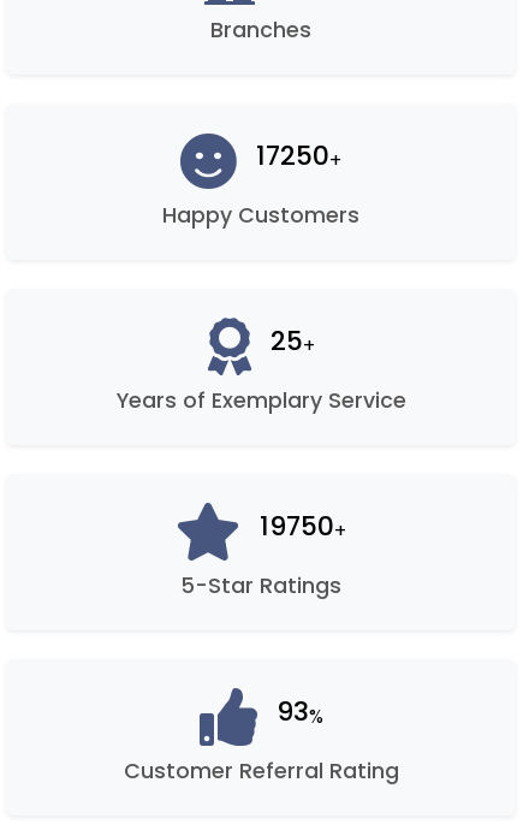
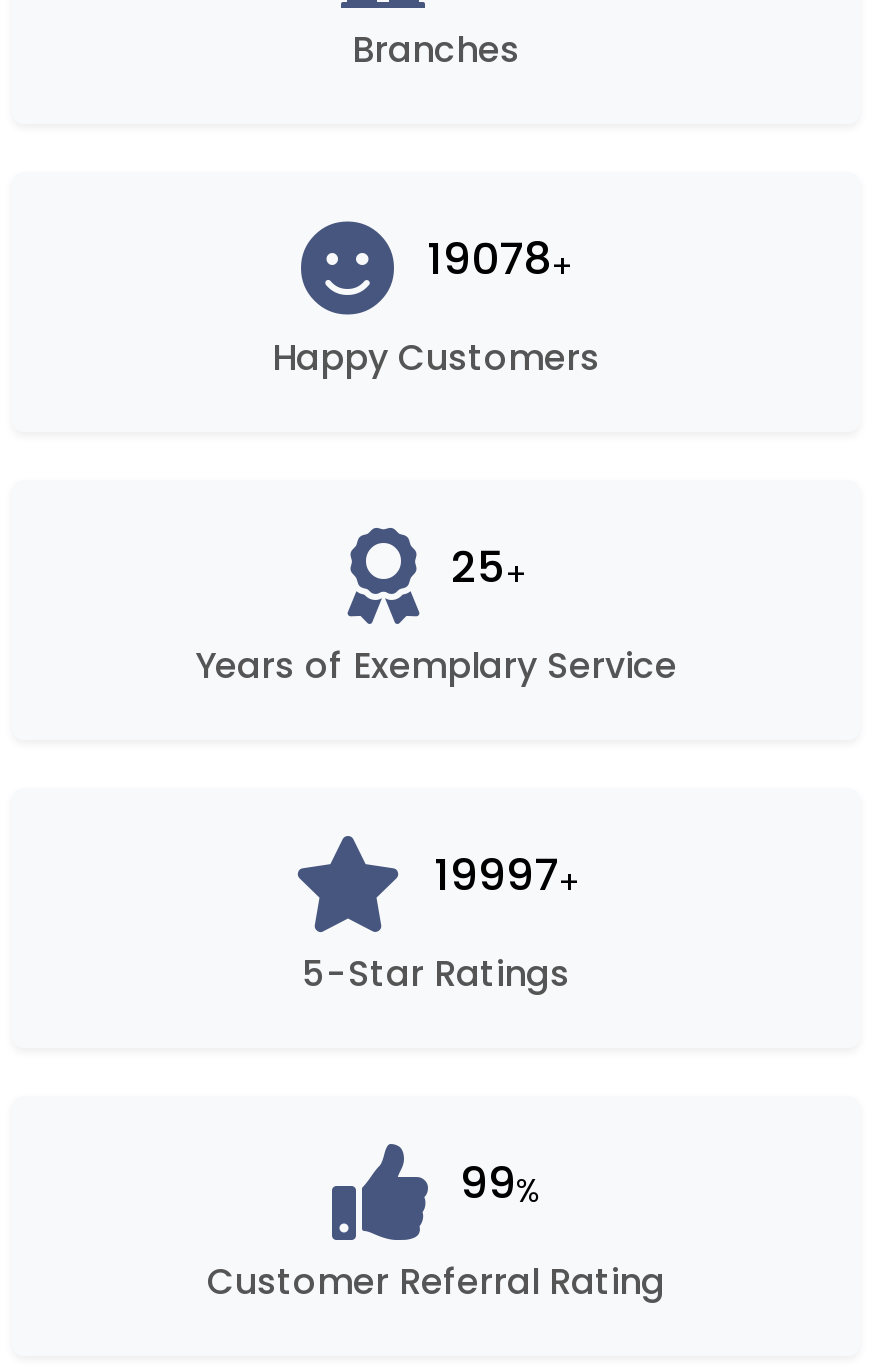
[256,137,341,174] 17250+ -> [427,228,571,290] 19078+
[260,508,346,545] 19750+ -> [434,844,578,906] 19997+
[276,693,323,730] 93% -> [460,1152,540,1214] 99%

